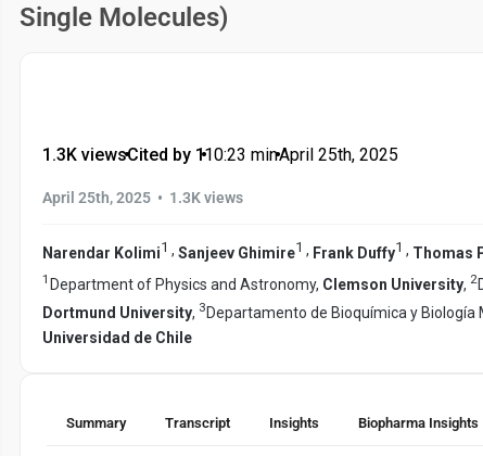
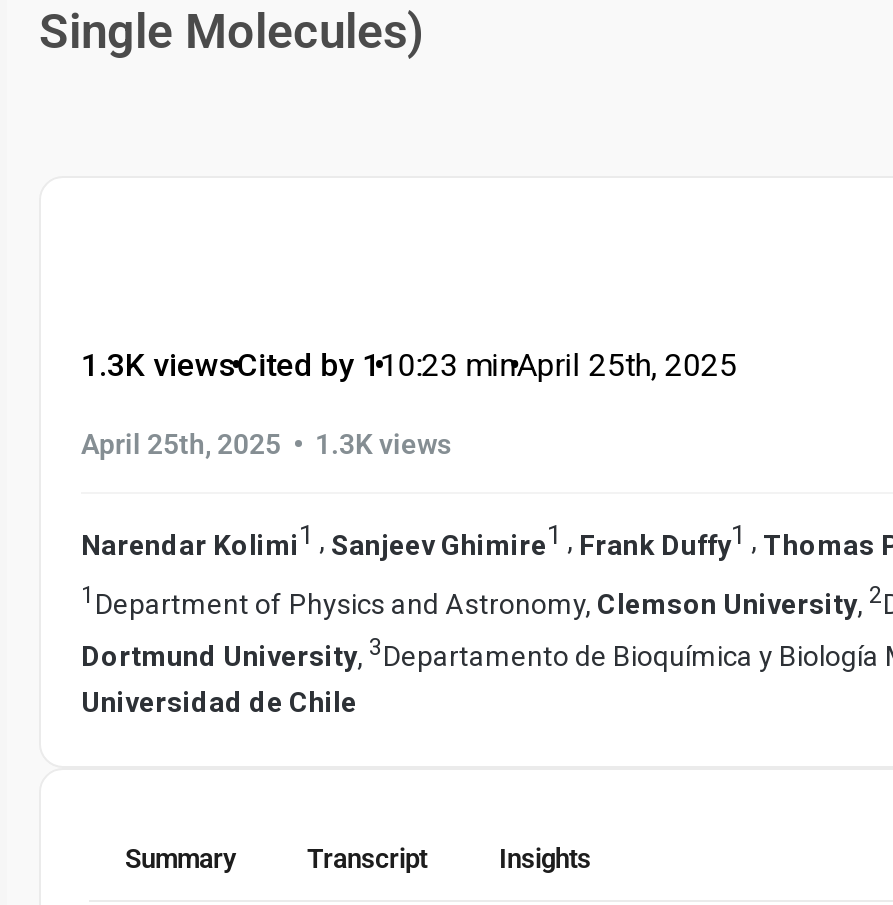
[358,415,479,431] Biopharma Insights -> none

